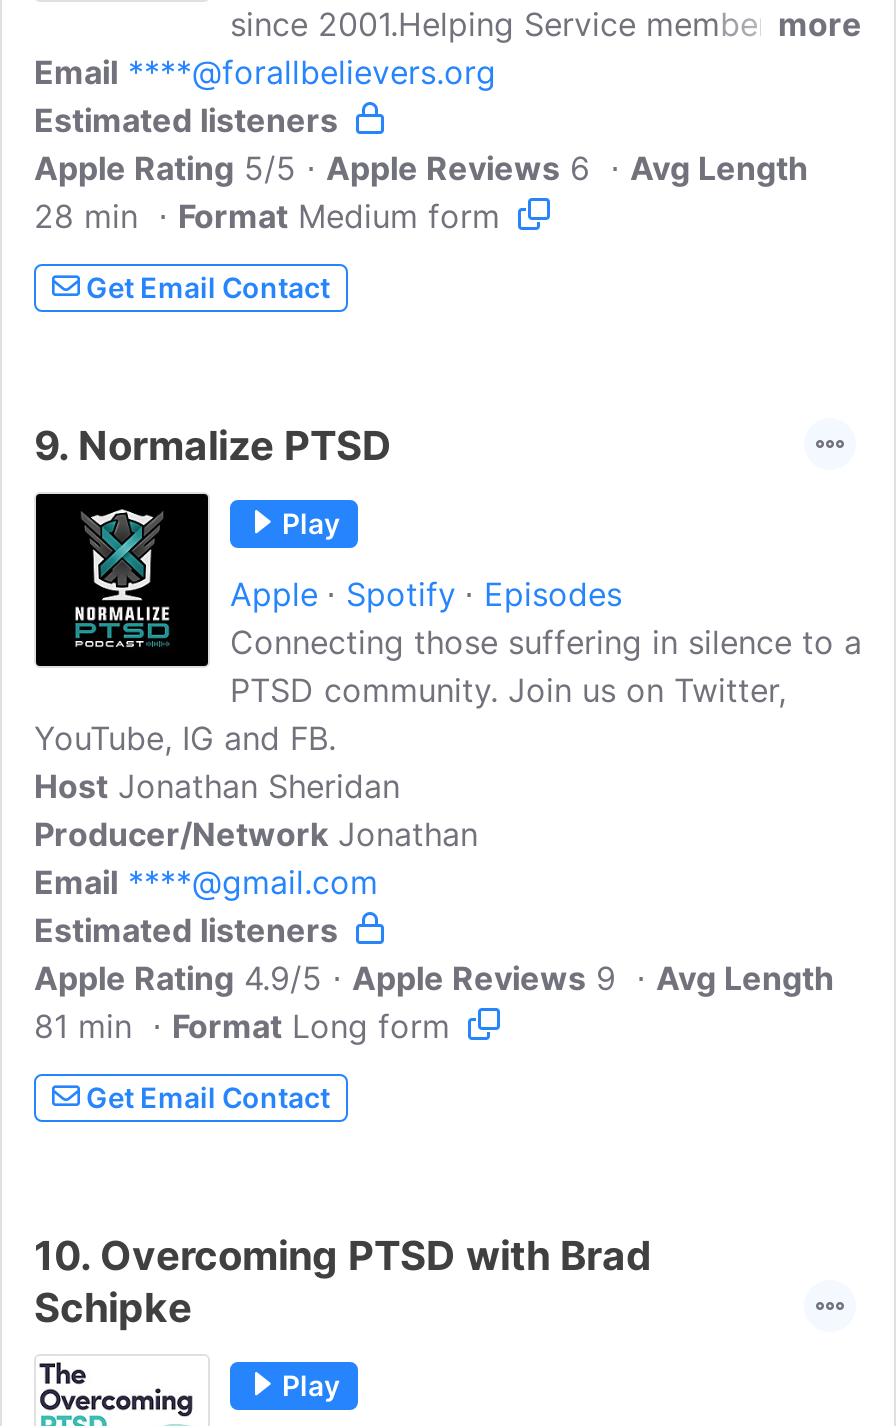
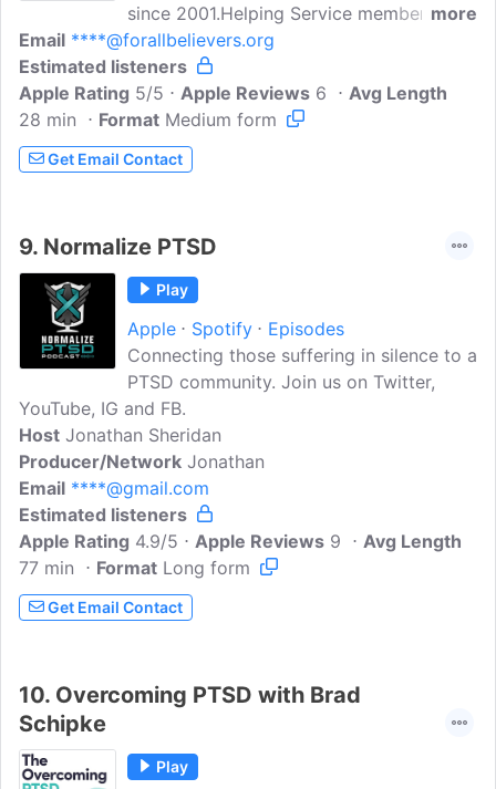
[34,1006,460,1046] 81 min Format Long form -> [19,557,256,579] 77 min Format Long form

